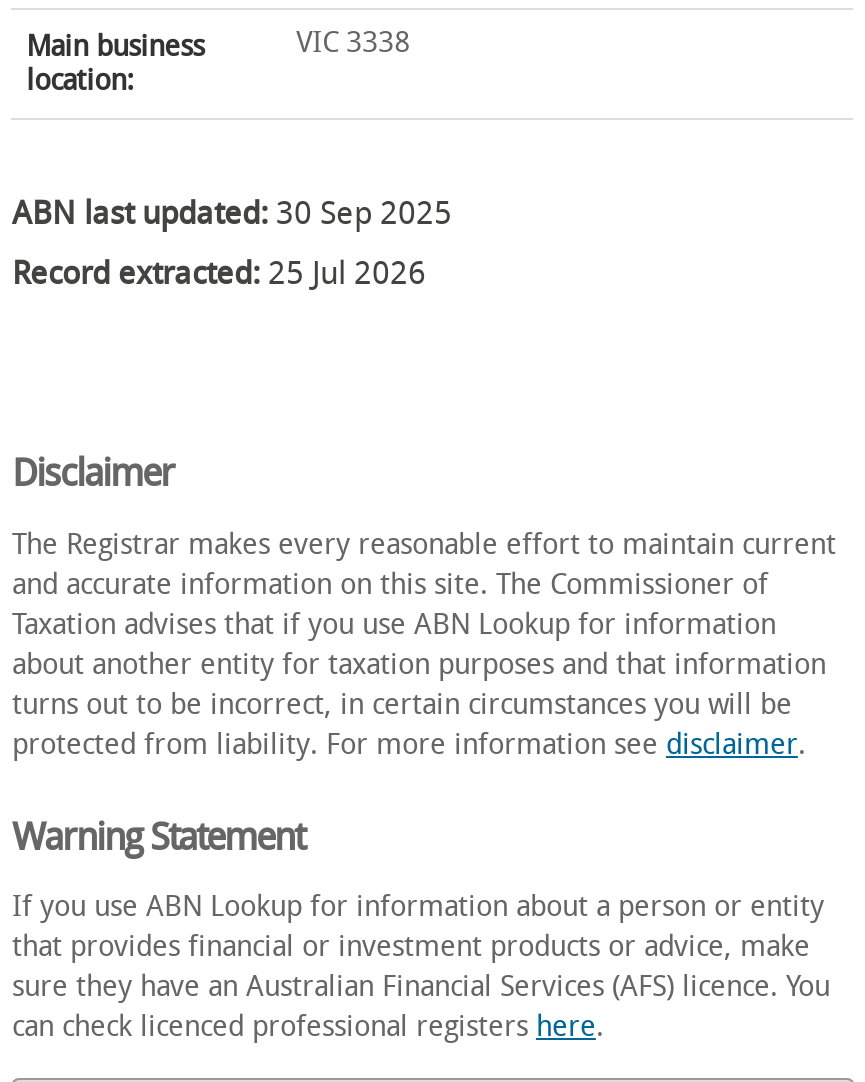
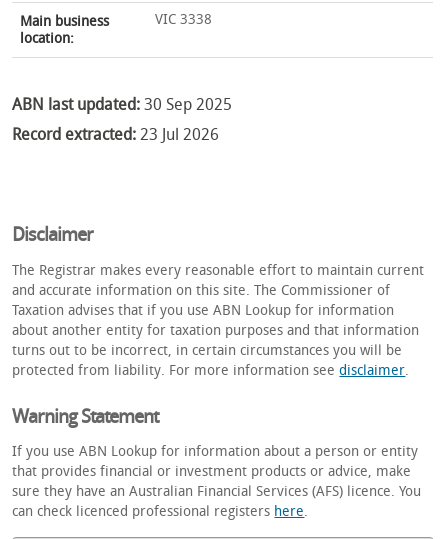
[12,254,426,292] Record extracted: 25 Jul 2026 -> [12,125,219,144] Record extracted: 23 Jul 2026

